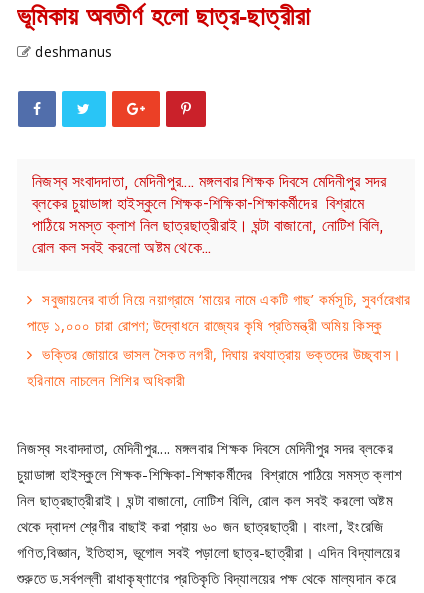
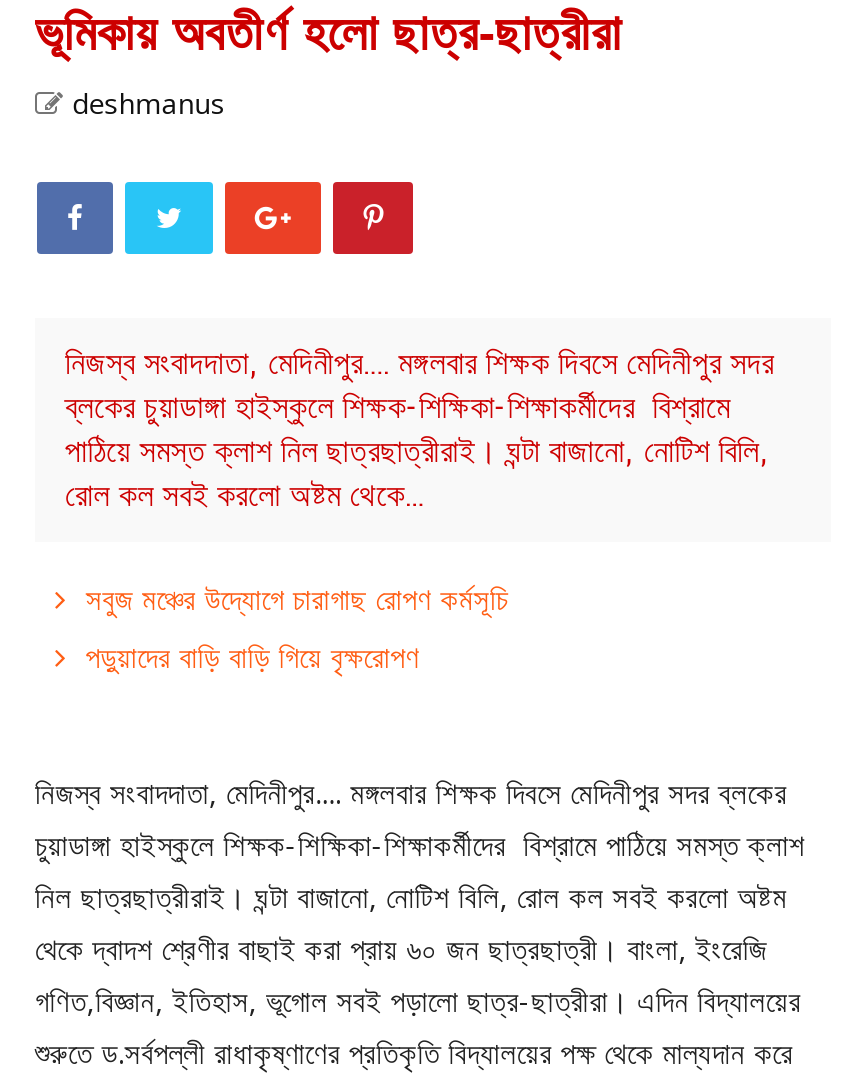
[27,289,410,390] সবুজায়নের বার্তা নিয়ে নয়াগ্রামে ‘মায়ের নামে একটি গাছ’ কর্মসূচি, সুবর্ণরেখার | পাড়ে ১,০০০ চারা রোপণ; উদ্বোধনে রাজ্যের কৃষি প্রতিমন্ত্রী অমিয় কিস্কু | ভক্তির জোয়ারে ভাসল সৈকত নগরী, দিঘায় রথযাত্রায় ভক্তদের উচ্ছ্বাস। | হরিনামে নাচলেন শিশির অধিকারী -> [86,579,509,677] সবুজ মঞ্চের উদ্যোগে চারাগাছ রোপণ কর্মসূচি | পড়ুয়াদের বাড়ি বাড়ি গিয়ে বৃক্ষরোপণ

